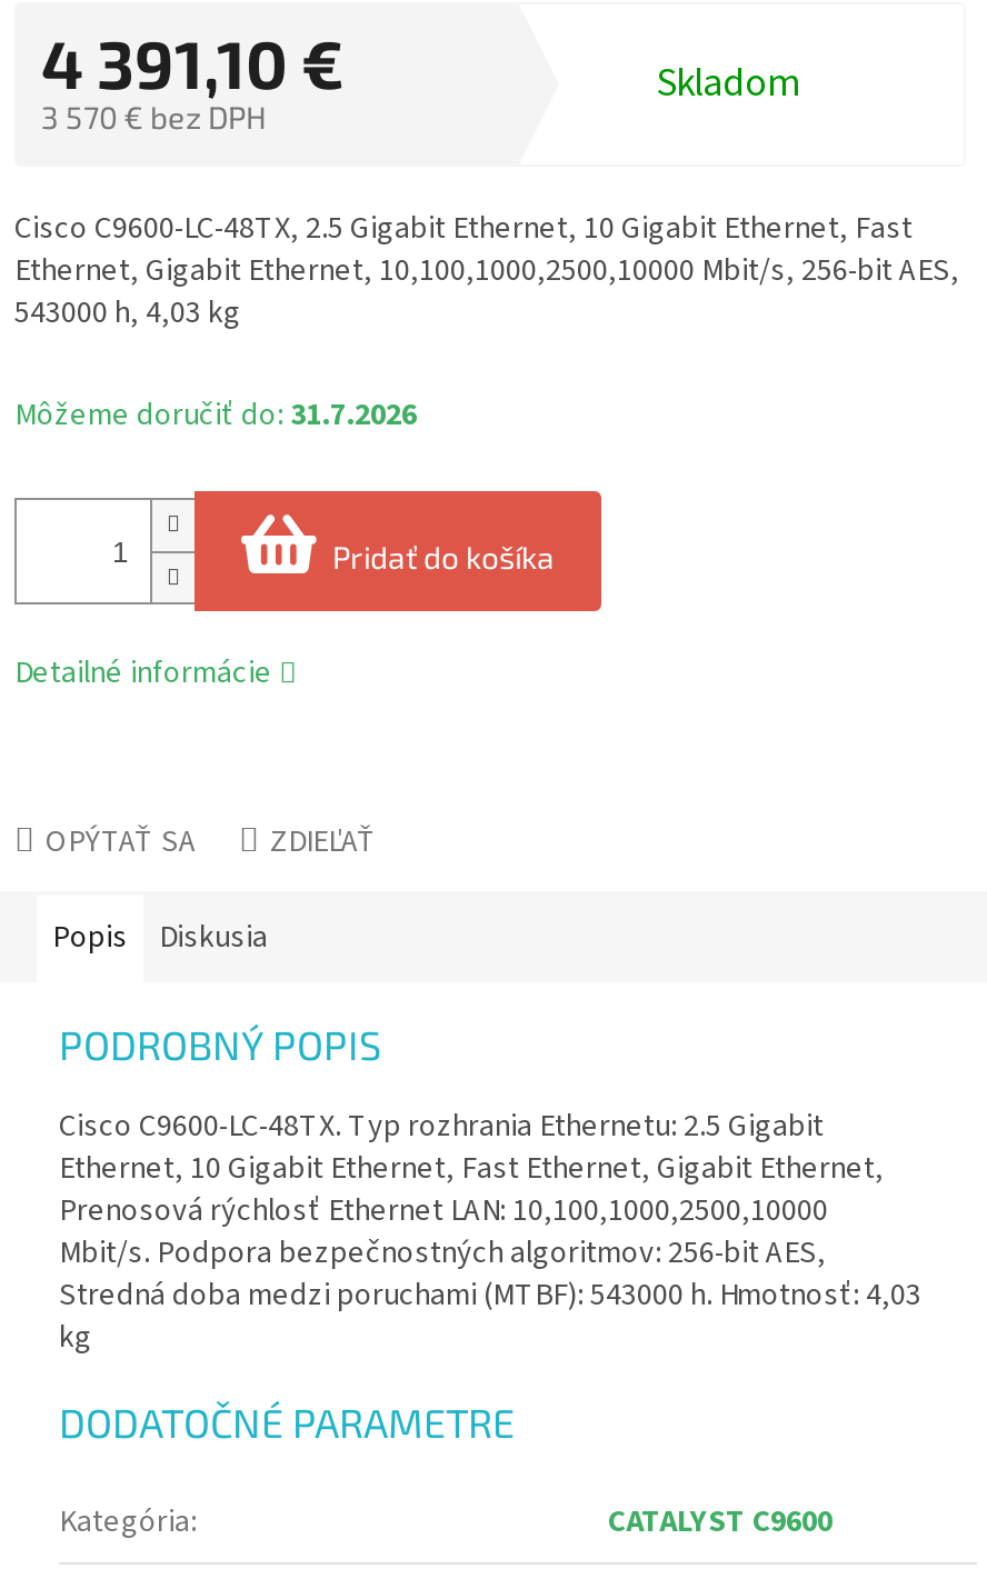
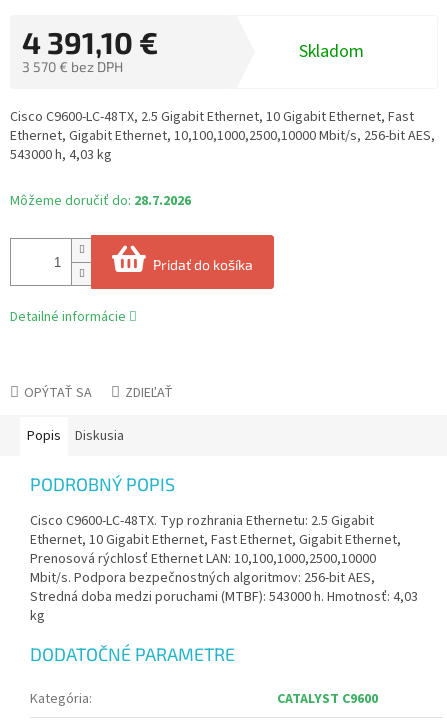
[14,394,417,439] Môžeme doručiť do: 31.7.2026 -> [10,191,191,211] Môžeme doručiť do: 28.7.2026

